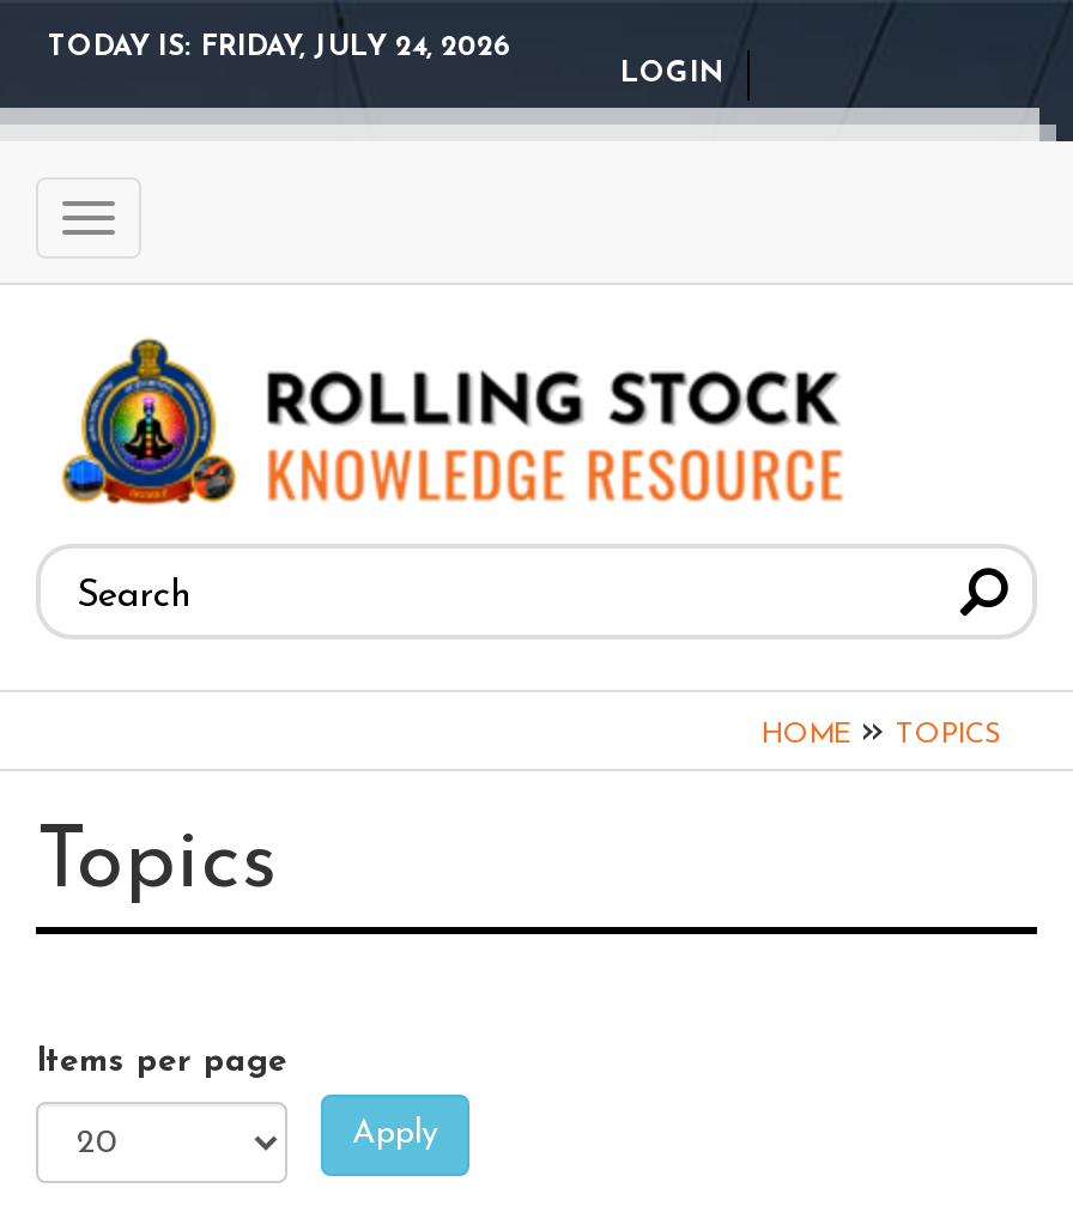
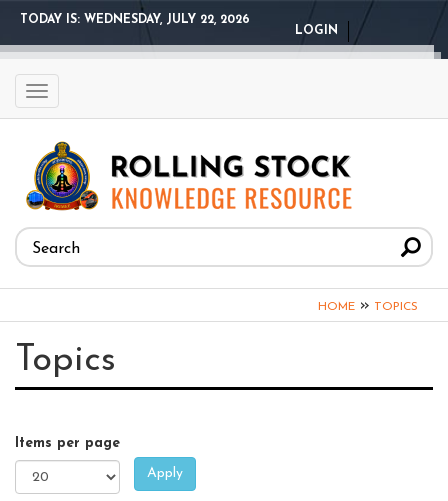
[48,34,513,62] TODAY IS: FRIDAY, JULY 24, 2026 -> [20,14,250,26] TODAY IS: WEDNESDAY, JULY 22, 2026

